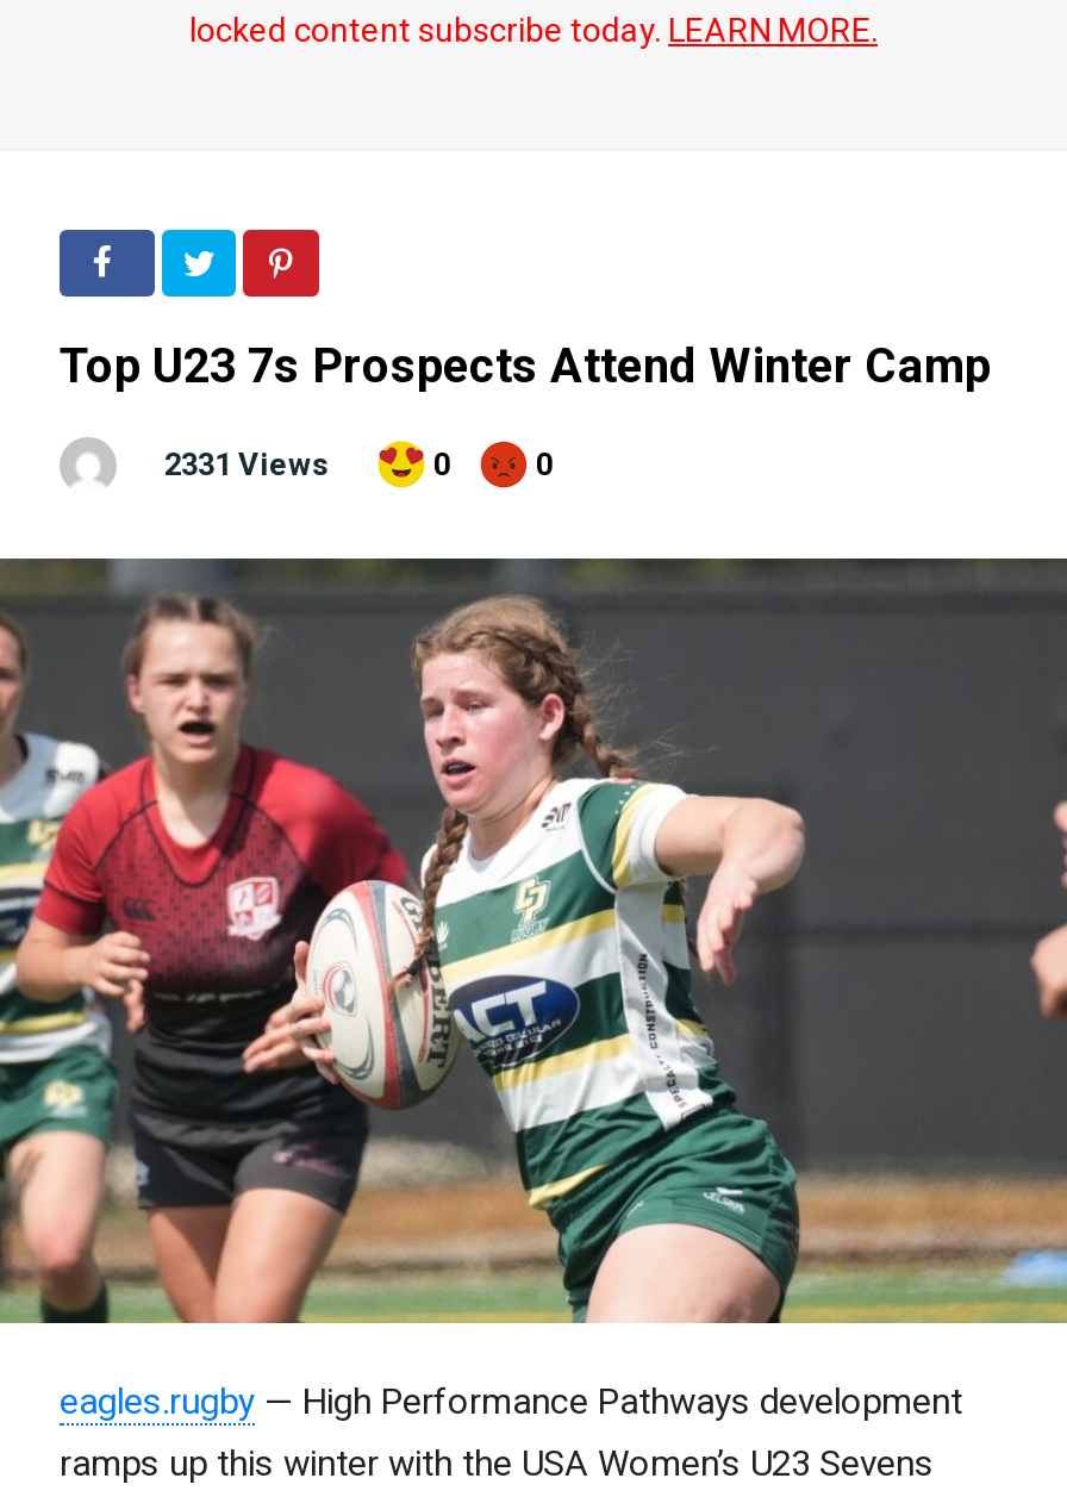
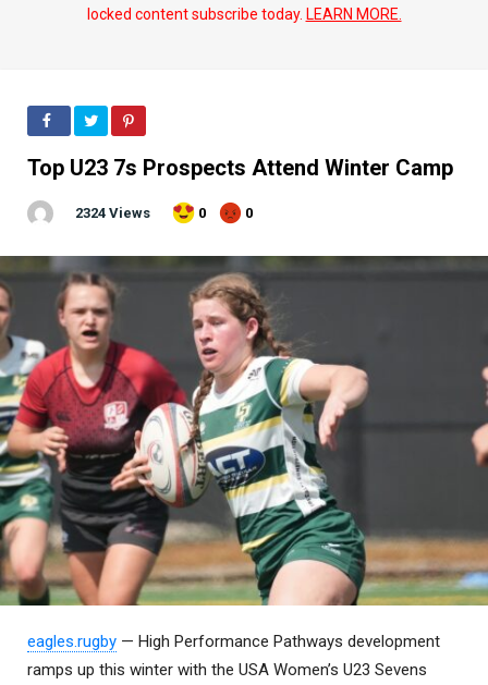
[164,447,329,482] 2331 Views -> [75,205,150,221] 2324 Views

